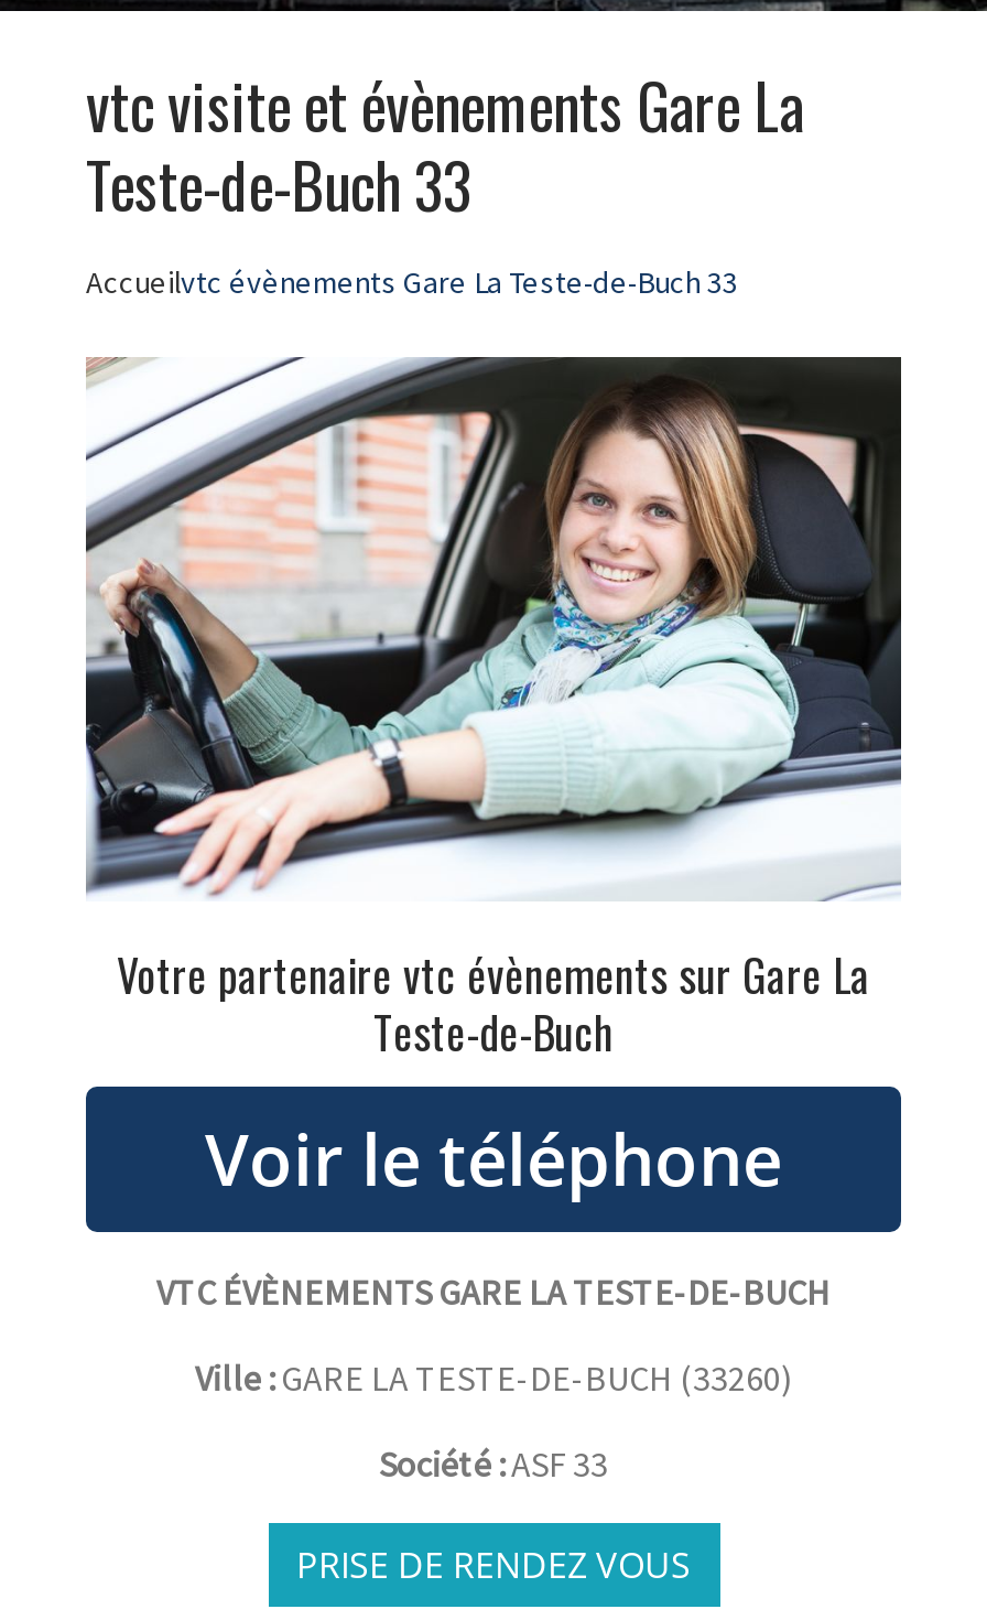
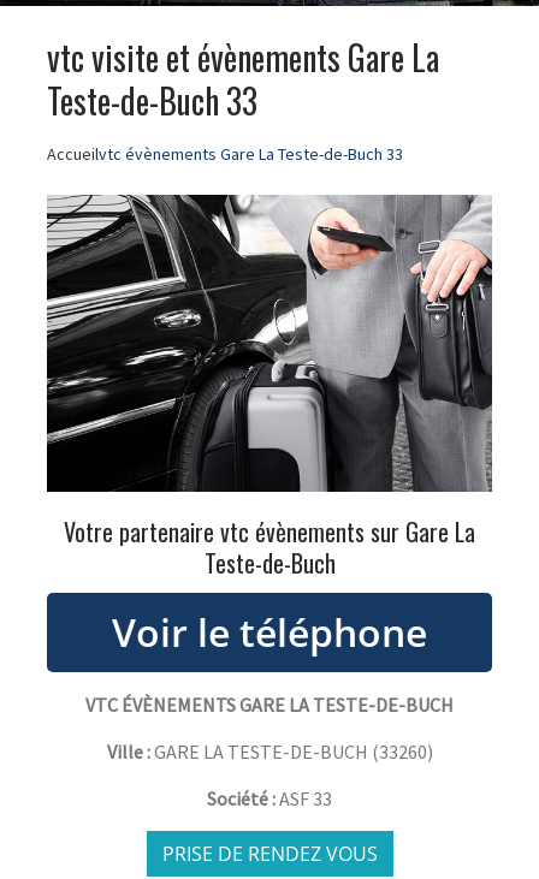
[84,355,903,901] [image] -> [46,194,493,493] [image]

